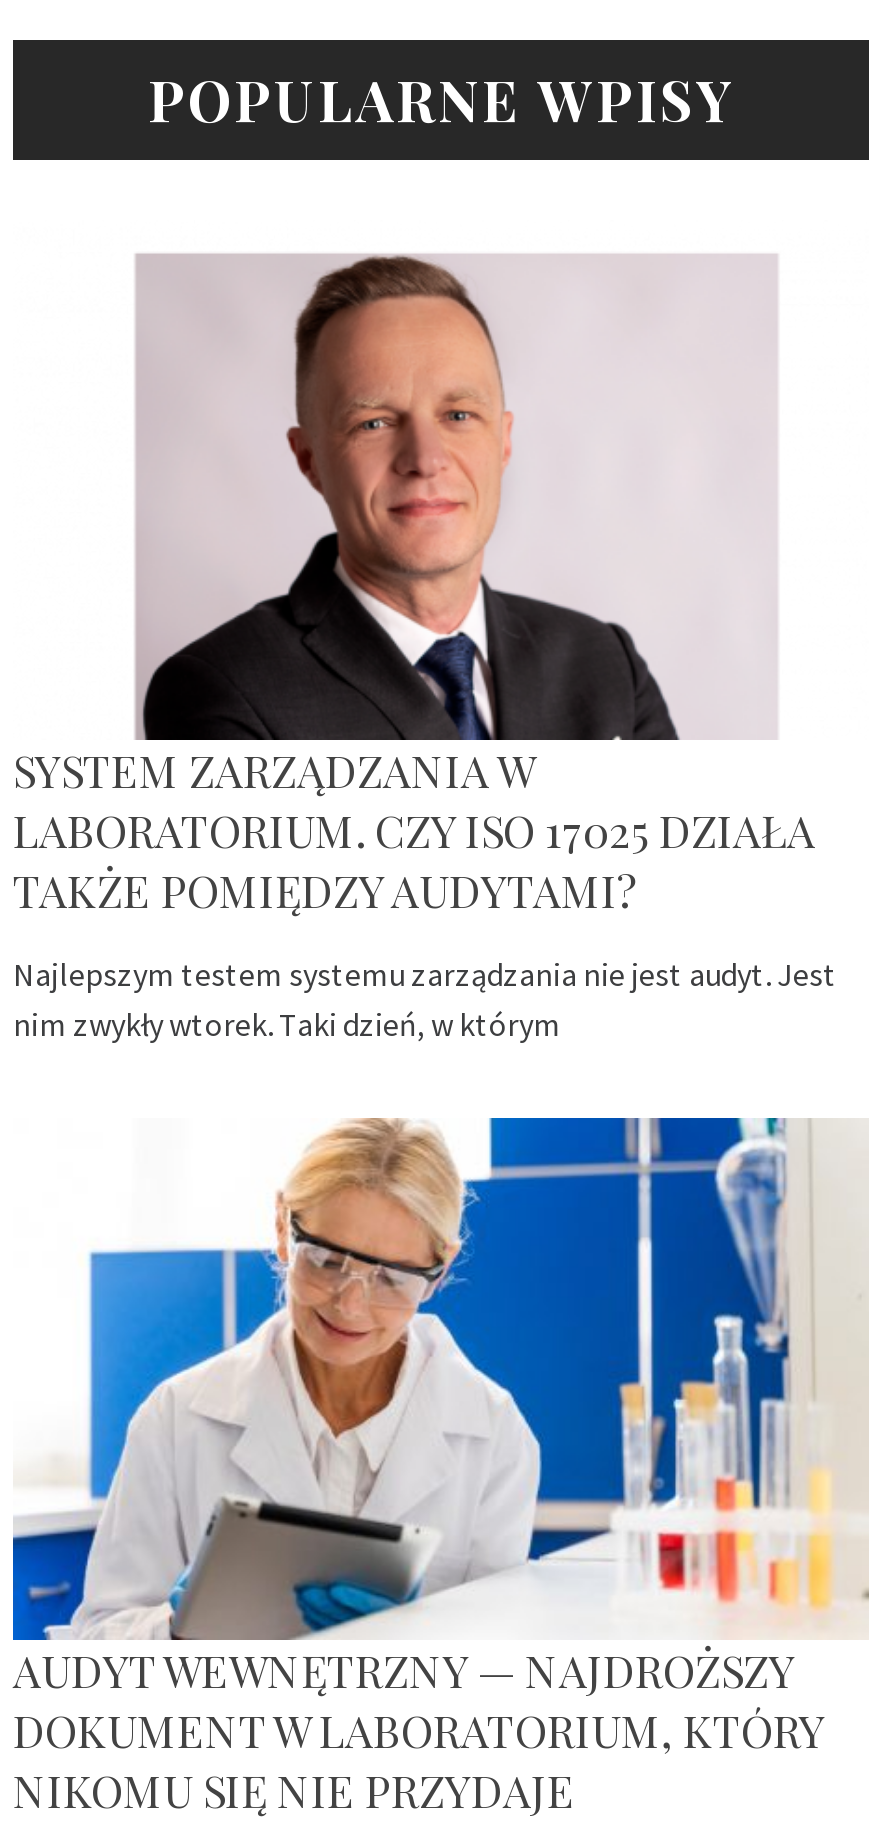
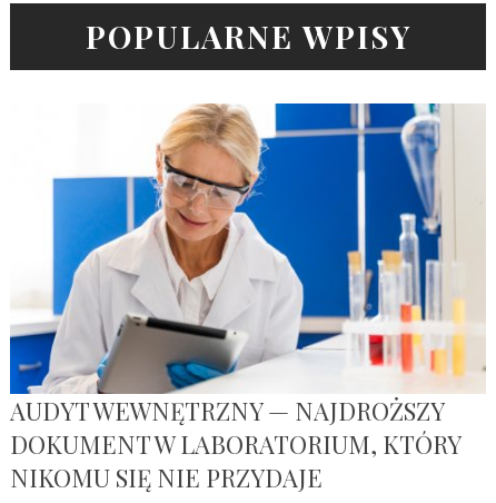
[13,252,837,1045] [image] | SYSTEM ZARZĄDZANIA W | LABORATORIUM. CZY ISO 17025 DZIAŁA | TAKŻE POMIĘDZY AUDYTAMI? | Najlepszym testem systemu zarządzania nie jest audyt. Jest | nim zwykły wtorek. Taki dzień, w którym -> none

